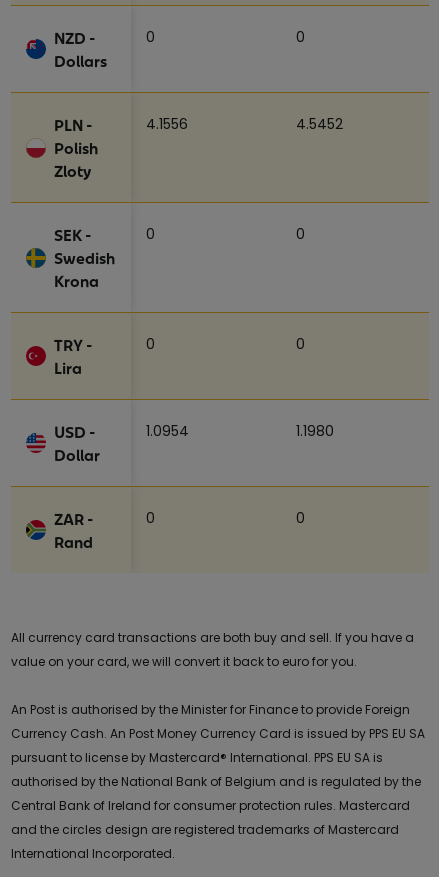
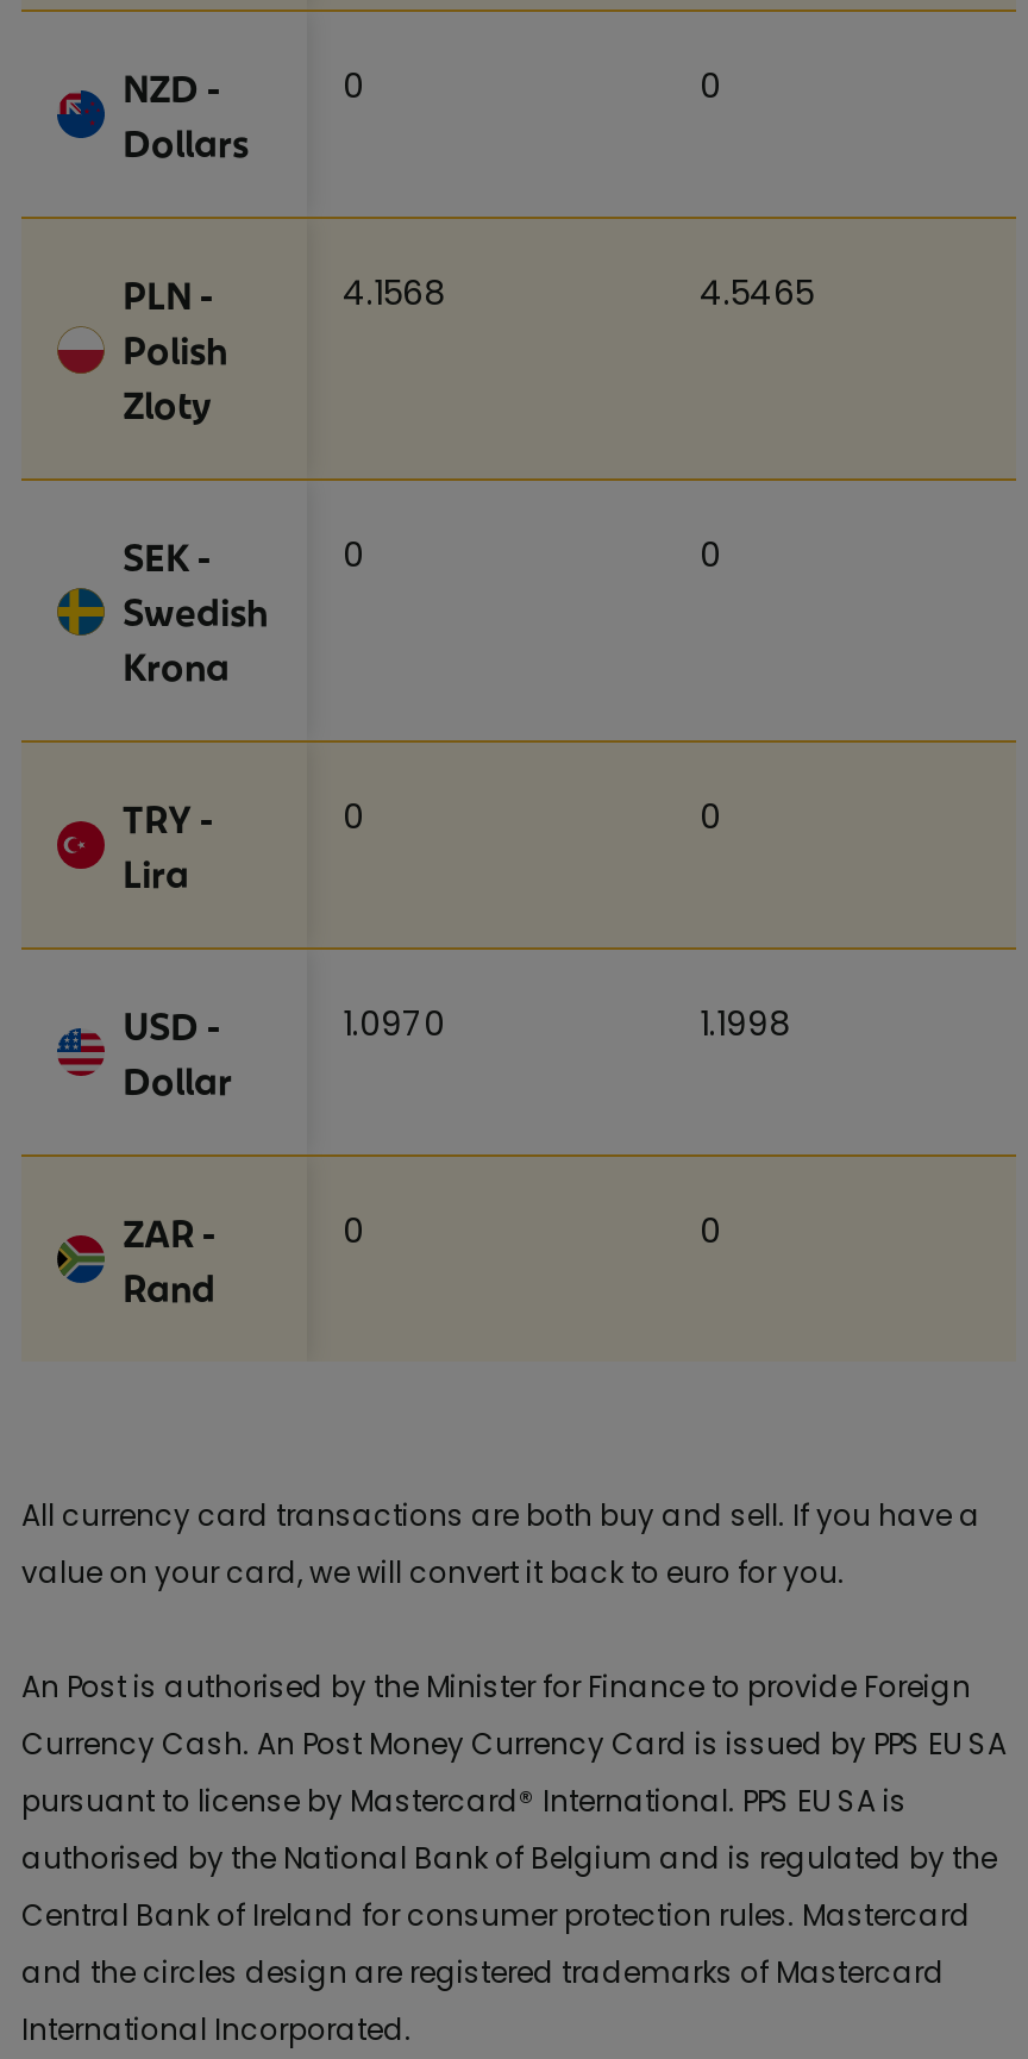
[146,114,188,134] 4.1556 -> [343,269,445,317] 4.1568
[296,114,343,134] 4.5452 -> [700,269,814,317] 4.5465
[146,421,189,441] 1.0954 -> [343,1000,445,1047] 1.0970
[296,421,334,441] 1.1980 -> [700,1000,790,1047] 1.1998

